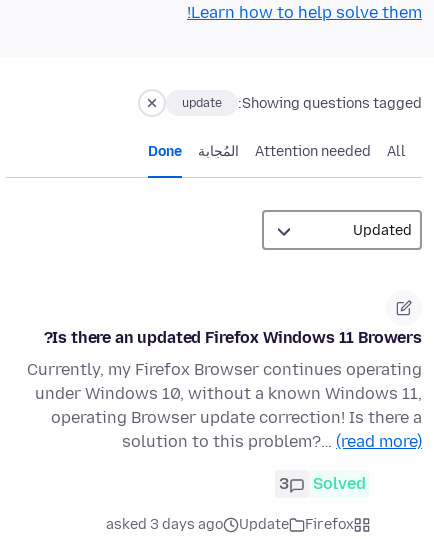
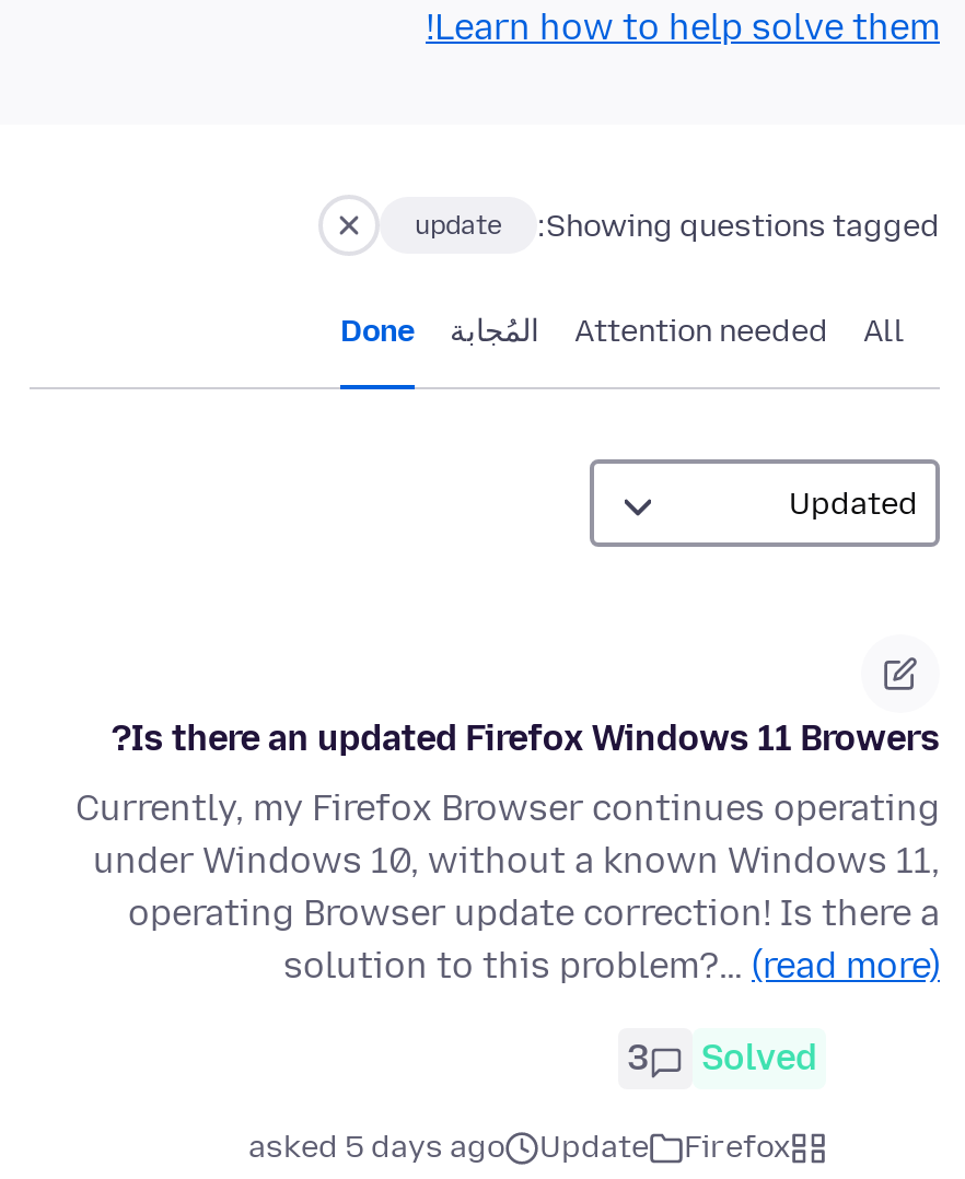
[106,516,223,533] asked 3 days ago -> [248,1130,504,1167] asked 5 days ago

